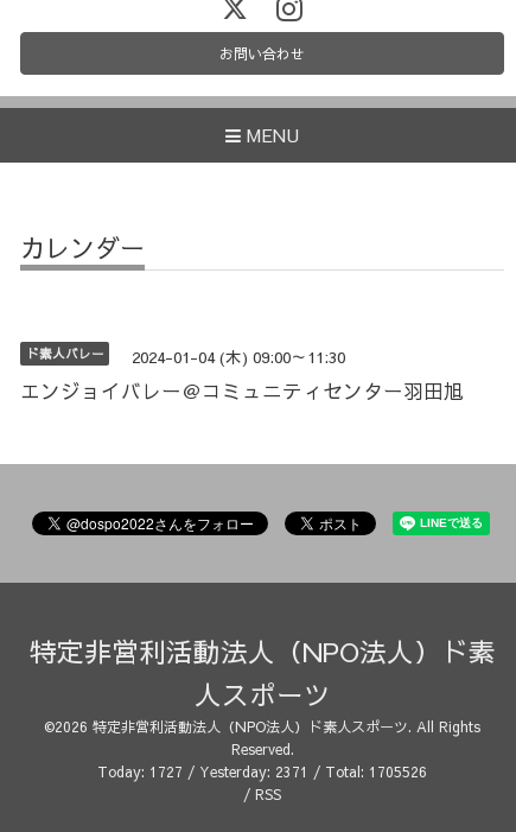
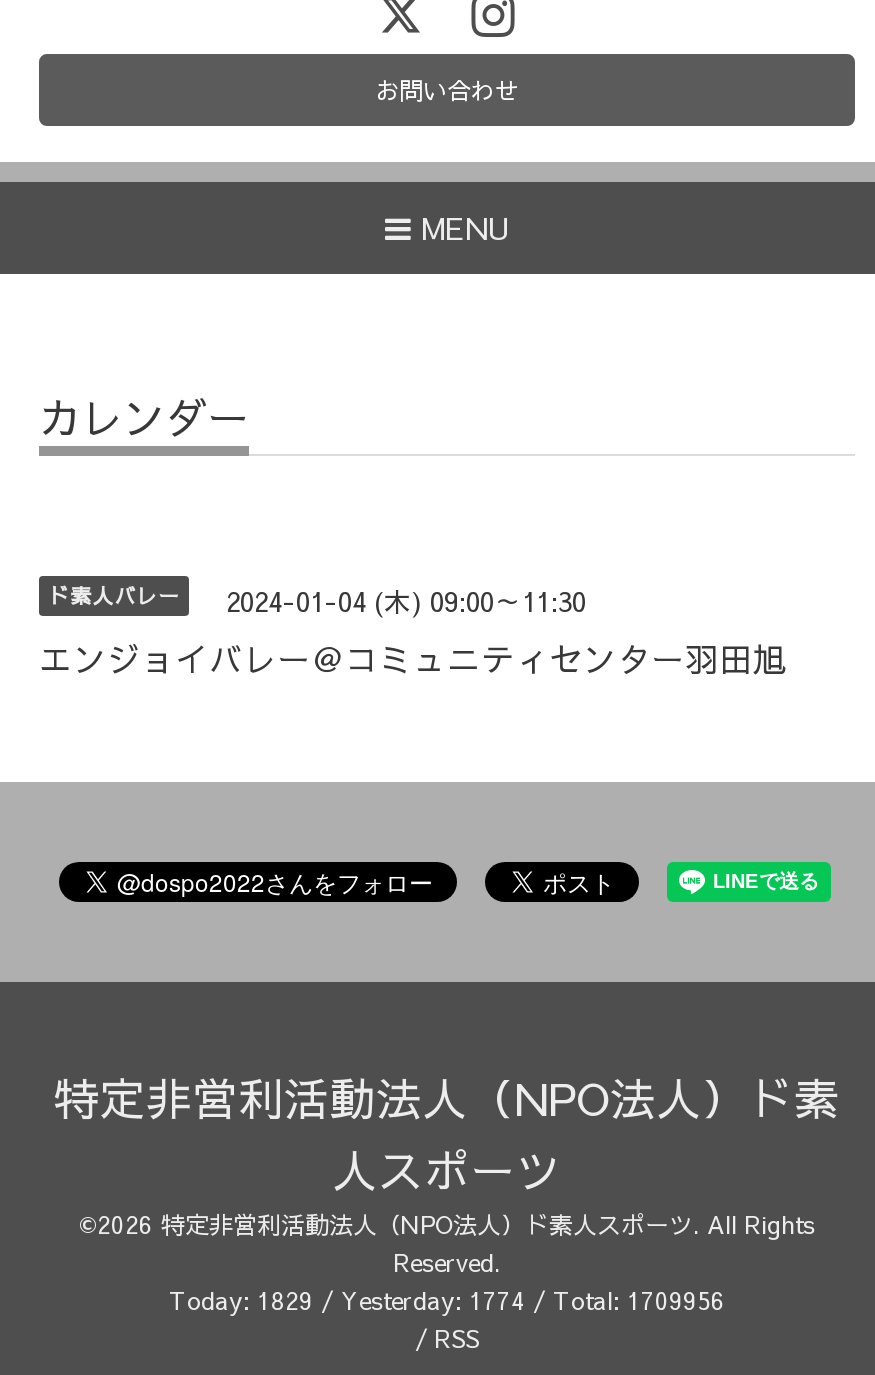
[97,762,427,781] Today: 1727 / Yesterday: 2371 / Total: 1705526 -> [169,1283,725,1315] Today: 1829 / Yesterday: 1774 / Total: 1709956

